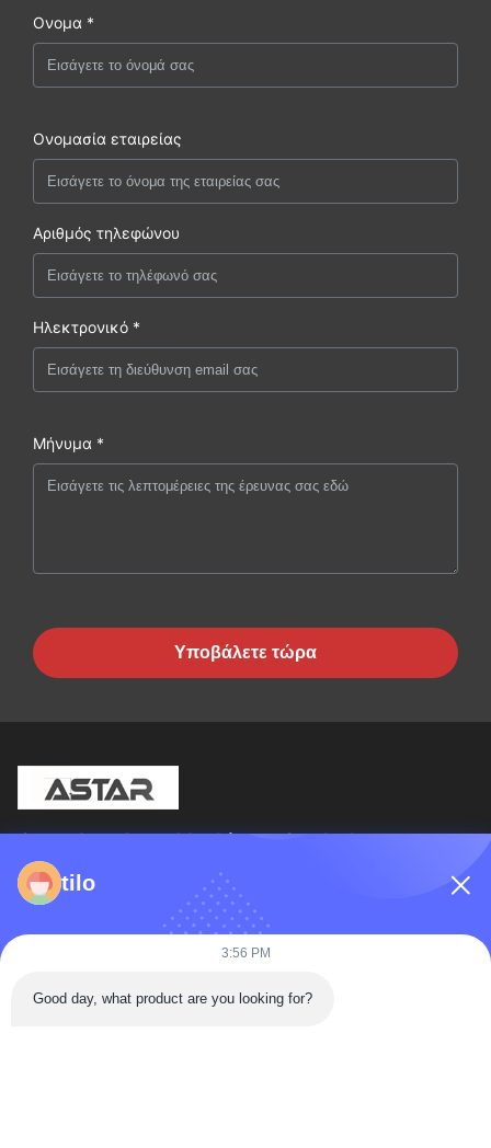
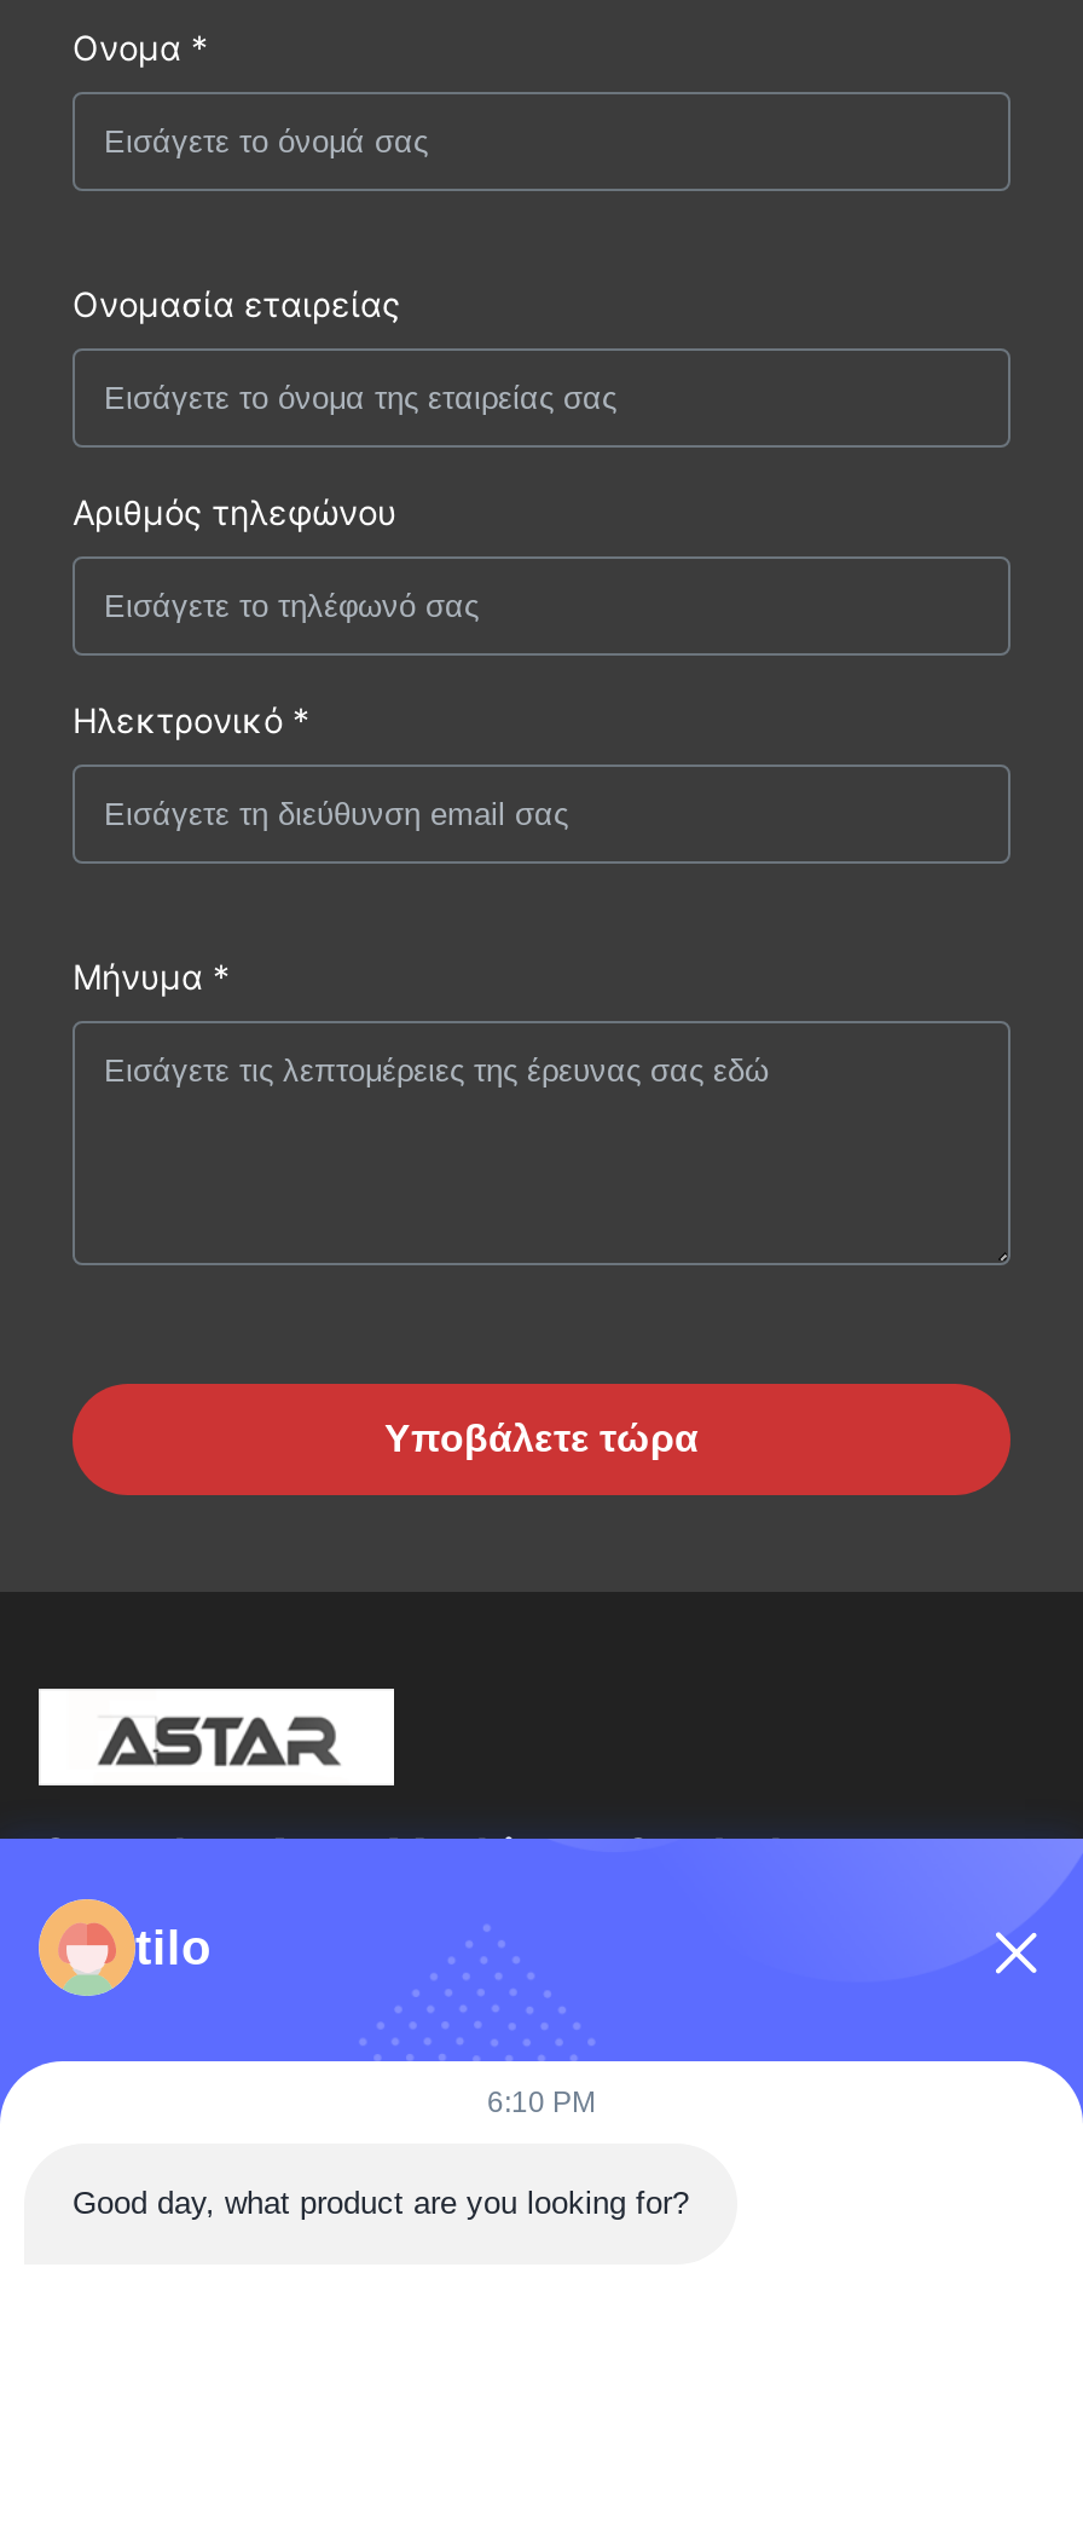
[221,945,270,961] 3:56 PM -> [487,2085,596,2119] 6:10 PM

